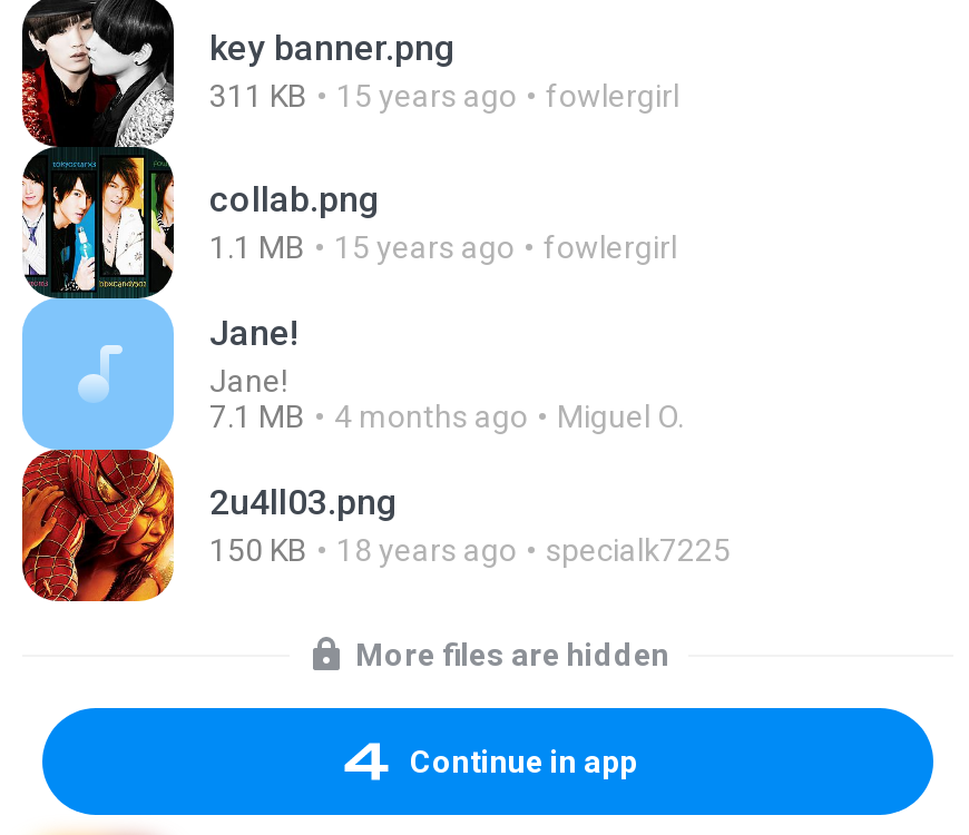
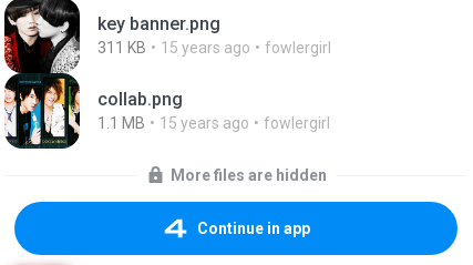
[20,296,731,603] [image] | Jane! | Jane! | 7.1 MB | 4 months ago | Miguel O. | 2u4ll03.png | 150 KB | 18 years ago | specialk7225 -> none

